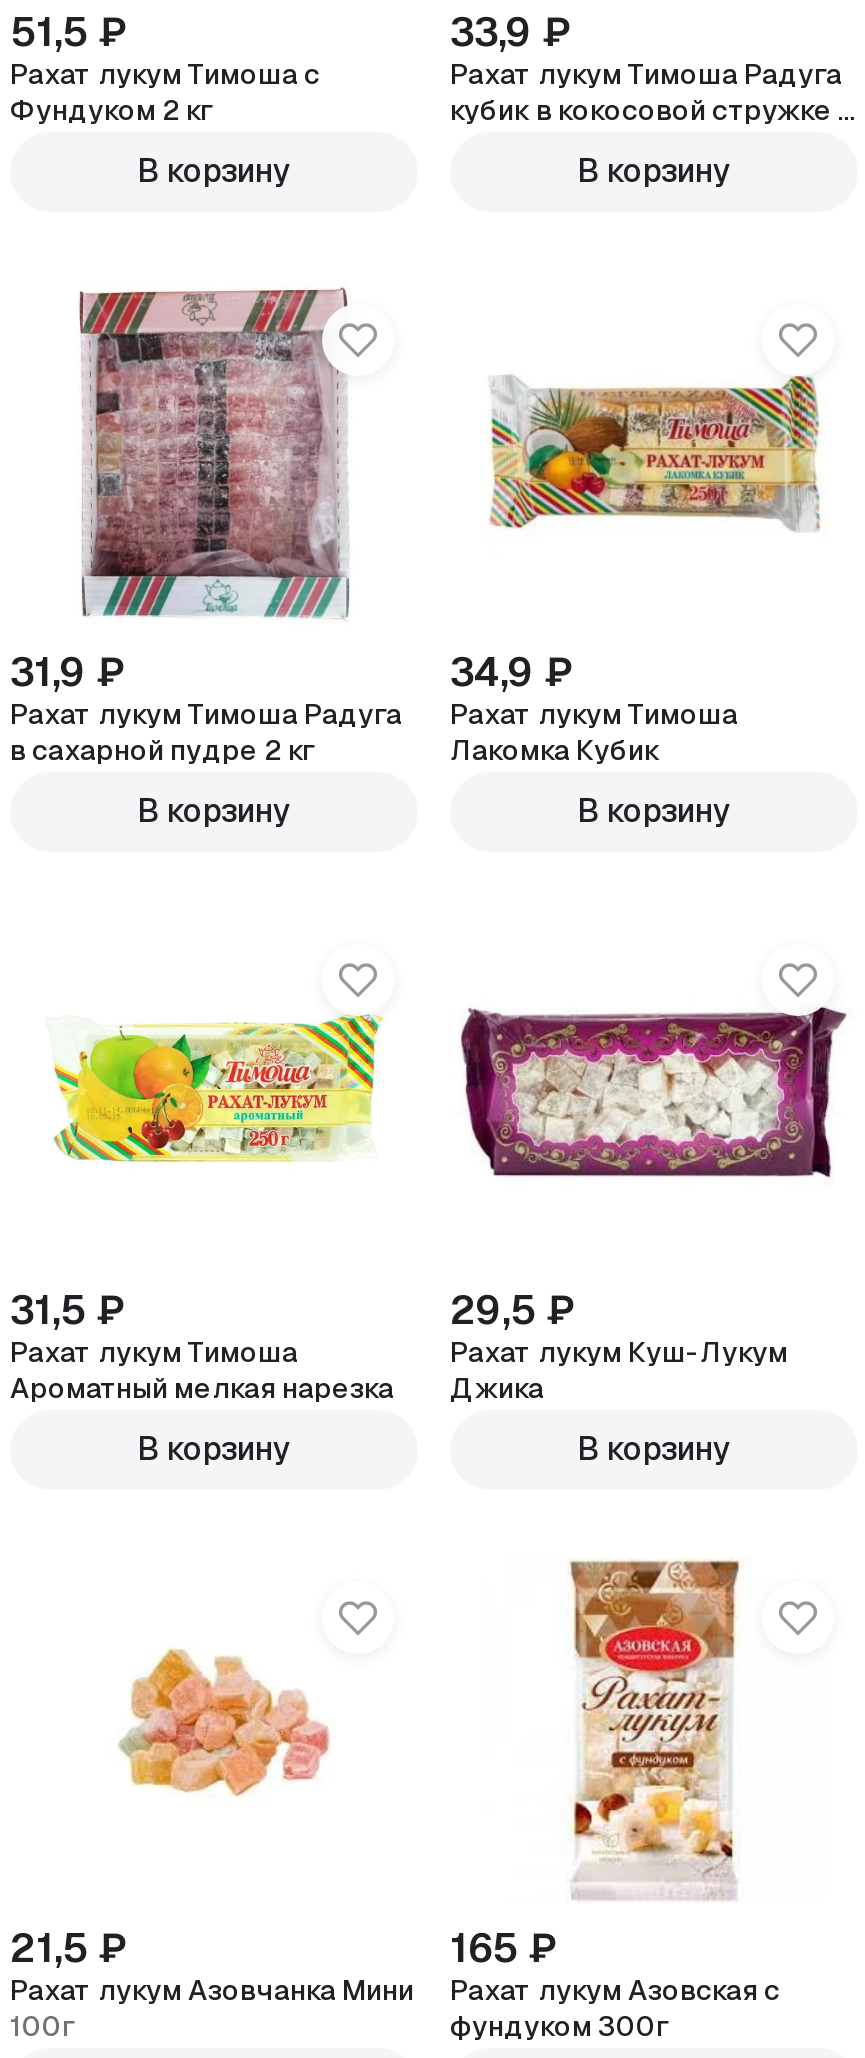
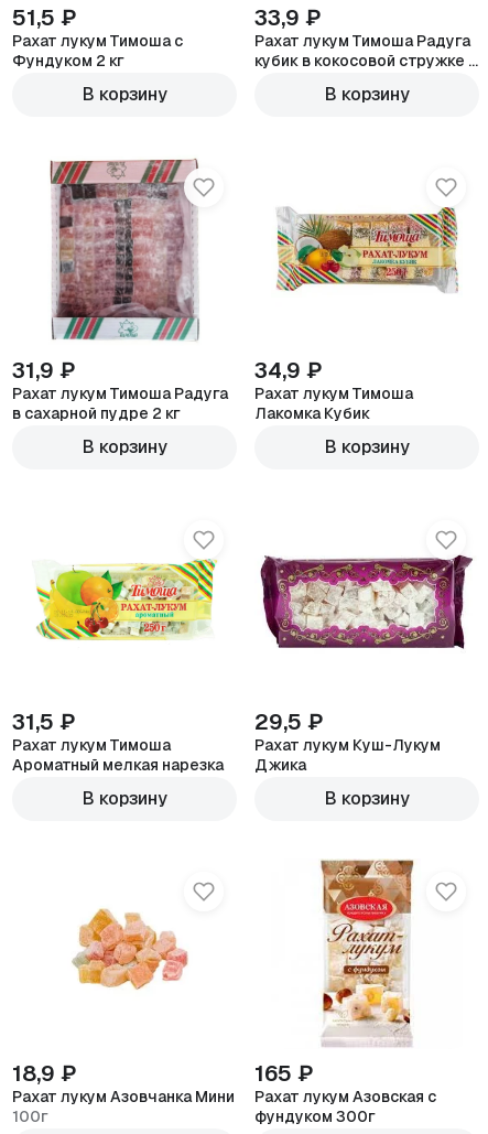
[10,1923,128,1975] 21,5 ₽ -> [12,1059,77,1088] 18,9 ₽

